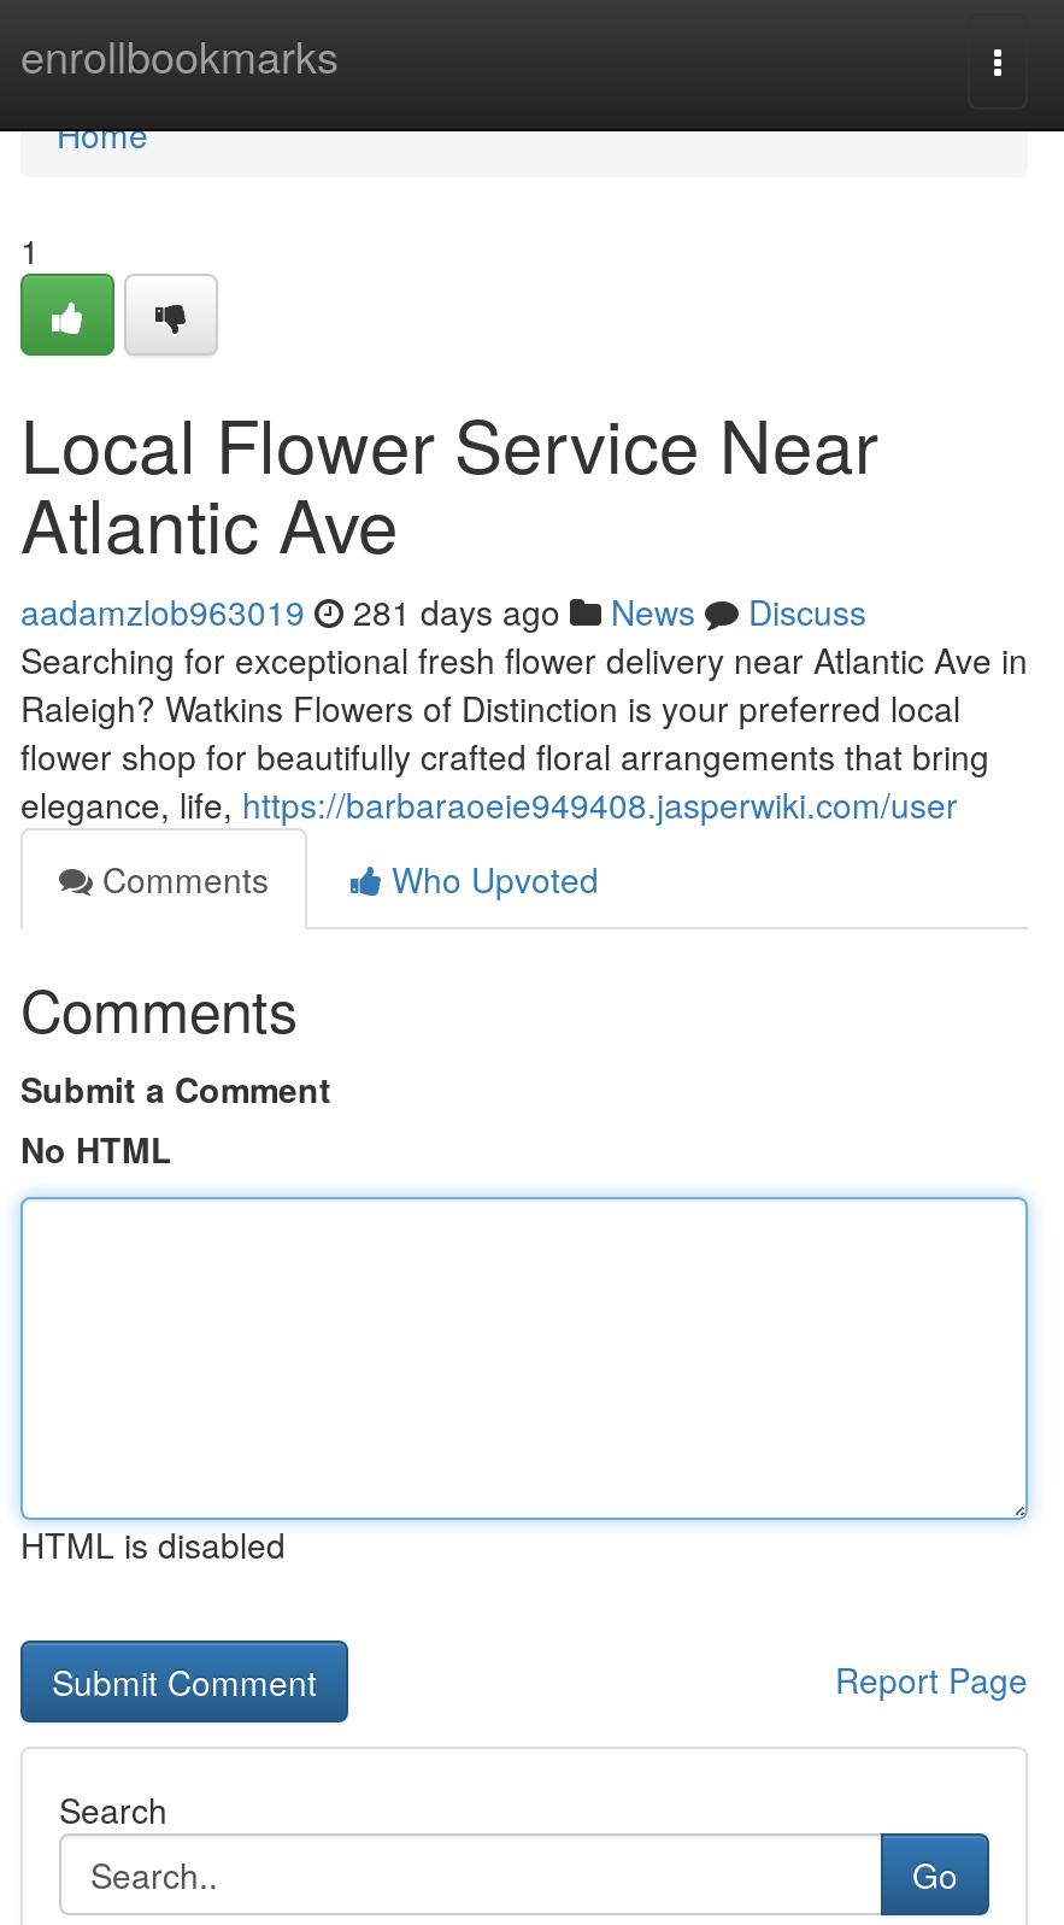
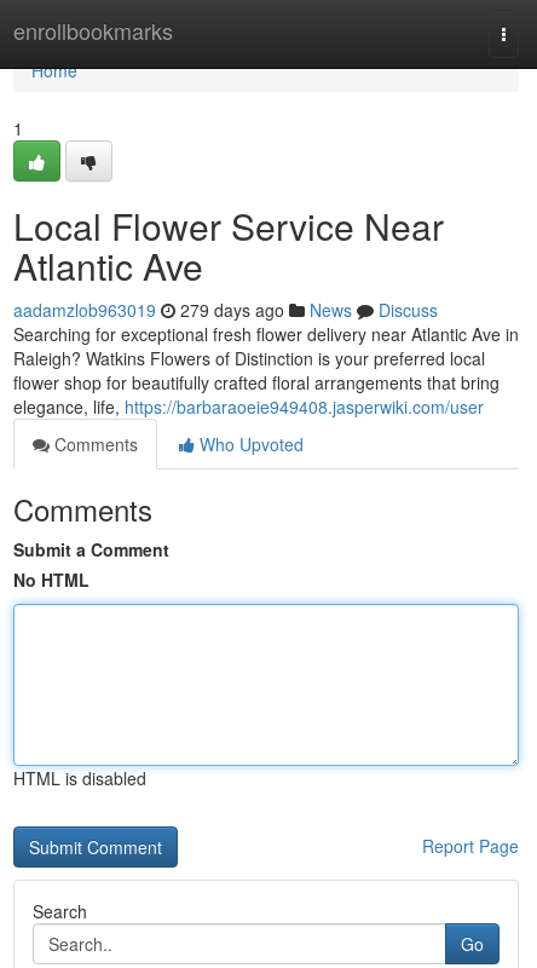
[20,587,866,635] aadamzlob963019 281 days ago News Discuss -> [13,298,438,322] aadamzlob963019 279 days ago News Discuss

